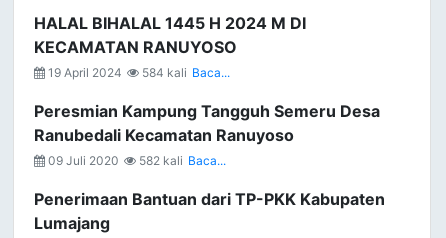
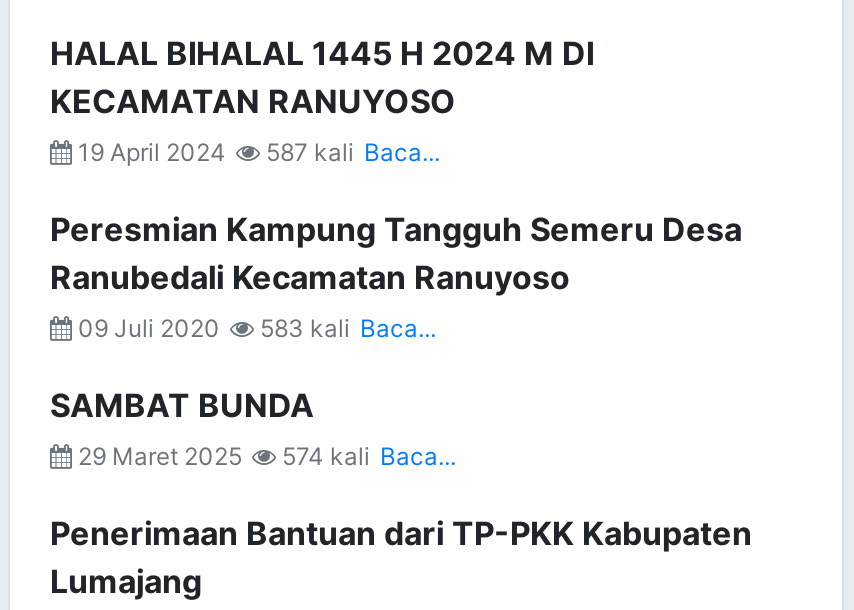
[45,65,230,80] 19 April 2024 584 kali Baca... -> [72,137,440,167] 19 April 2024 587 kali Baca...
[136,153,226,168] 582 kali Baca... -> [50,313,456,471] 583 kali Baca... | SAMBAT BUNDA | 29 Maret 2025 | 574 kali Baca...

